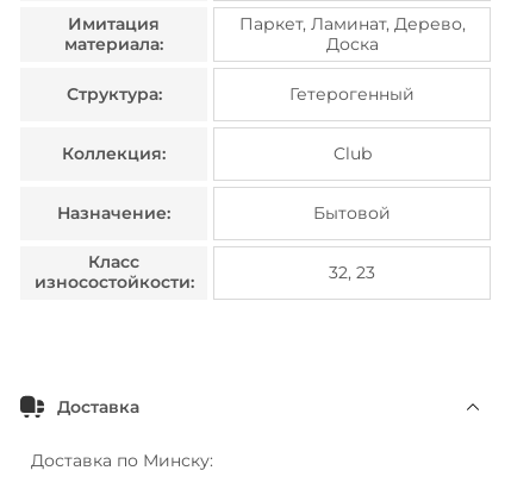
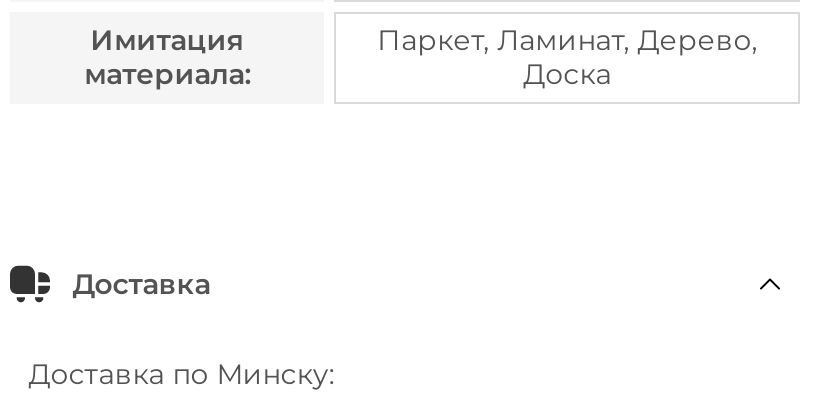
[34,83,415,293] Структура: | Гетерогенный | Коллекция: | Club | Назначение: | Бытовой | Класс | износостойкости: | 32, 23 -> none

